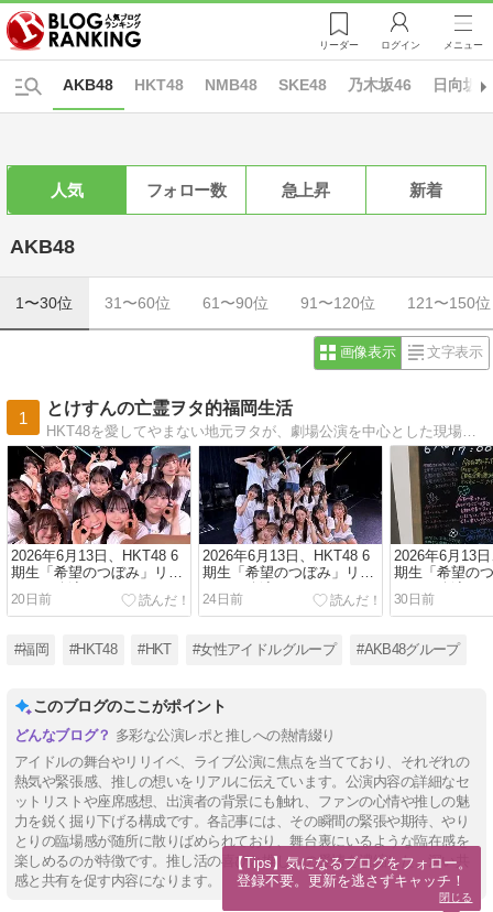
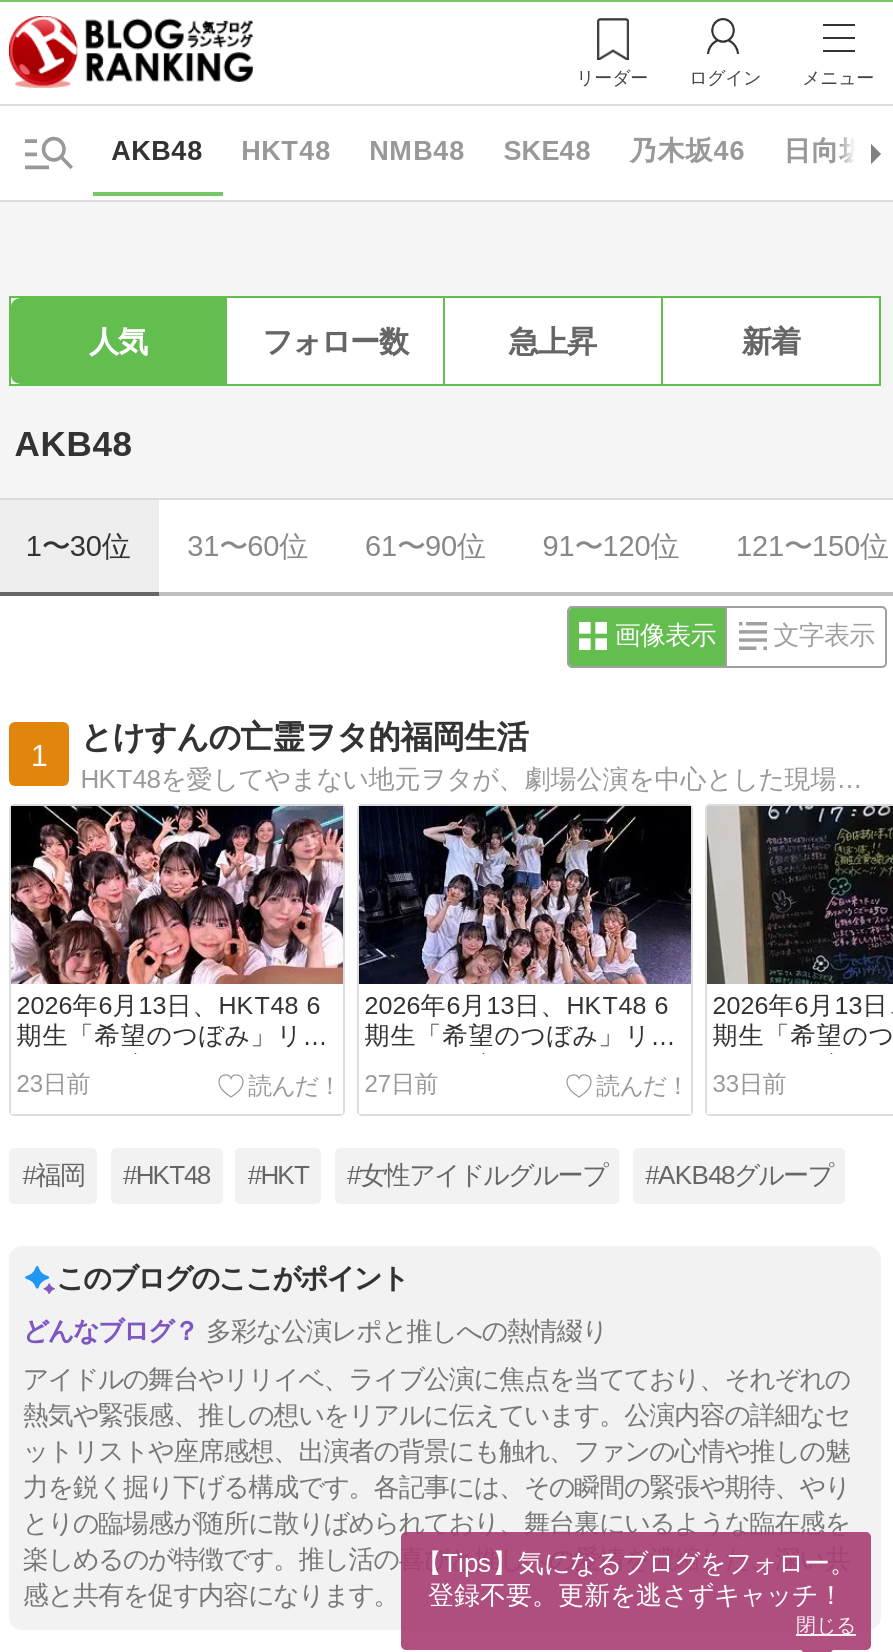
[11,591,51,607] 20日前 -> [17,1070,90,1098] 23日前
[202,591,242,607] 24日前 -> [365,1070,438,1098] 27日前
[394,591,434,607] 30日前 -> [713,1070,786,1098] 33日前

